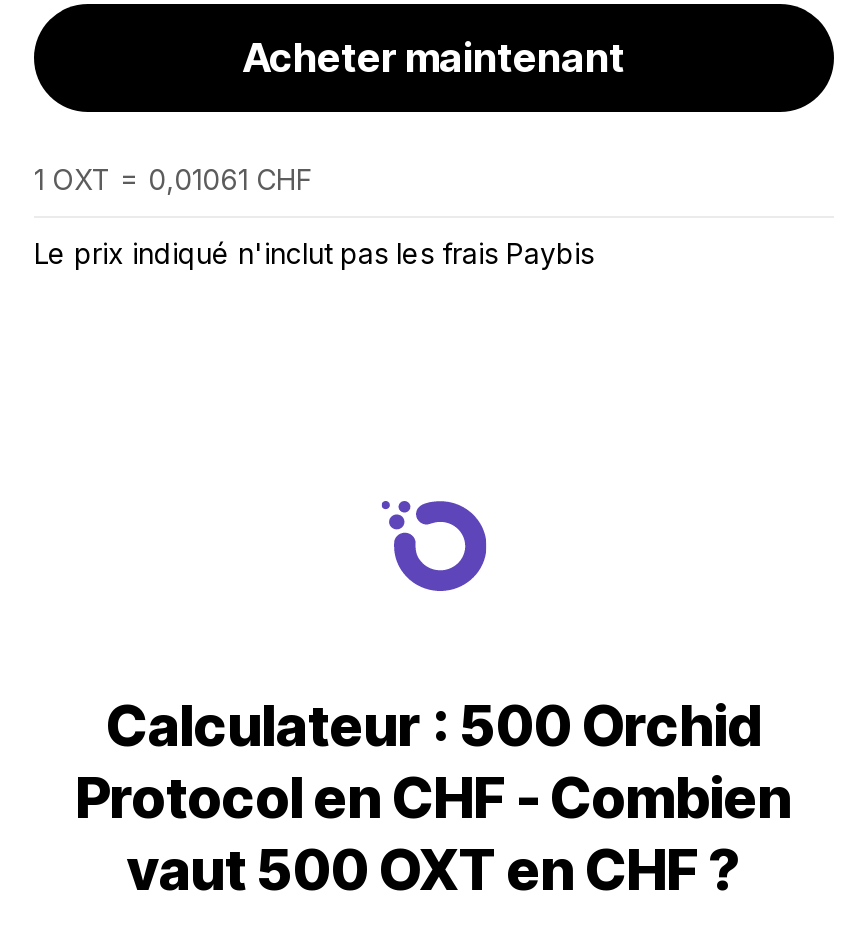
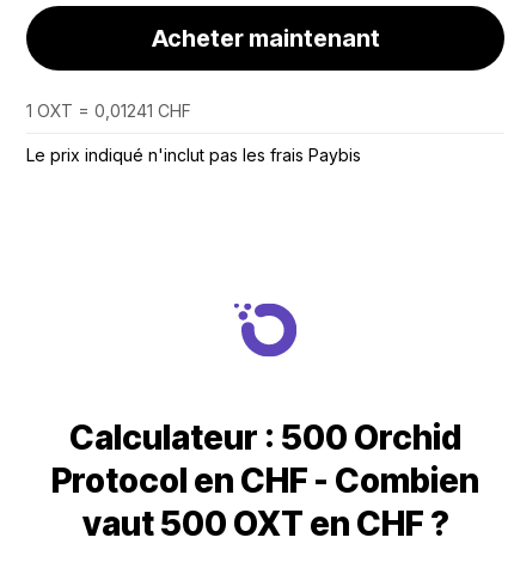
[34,162,312,196] 1 OXT = 0,01061 CHF -> [26,100,191,121] 1 OXT = 0,01241 CHF

